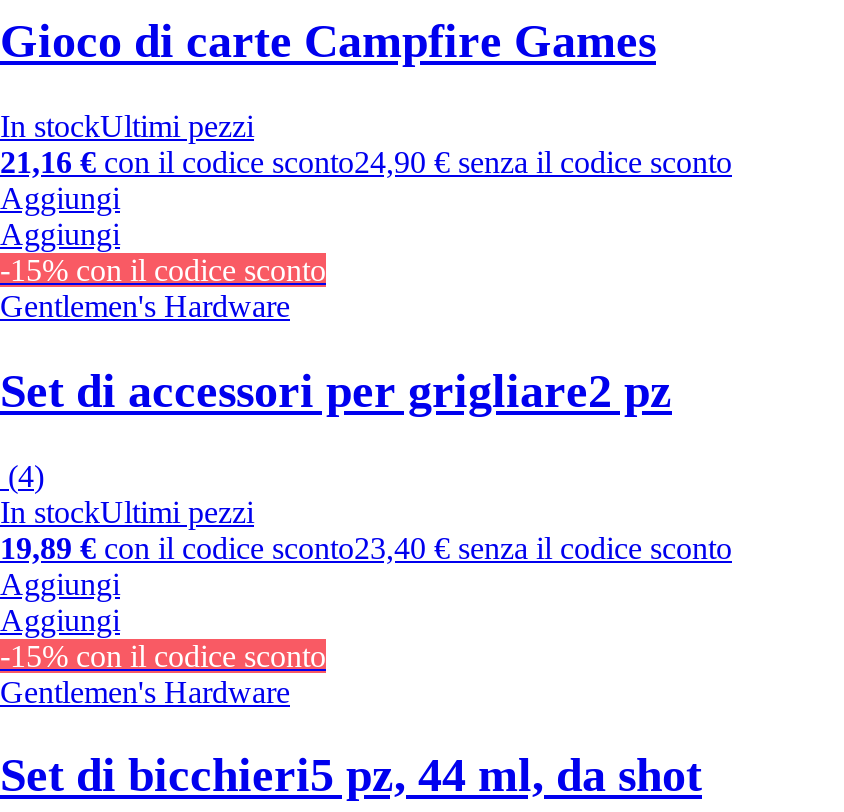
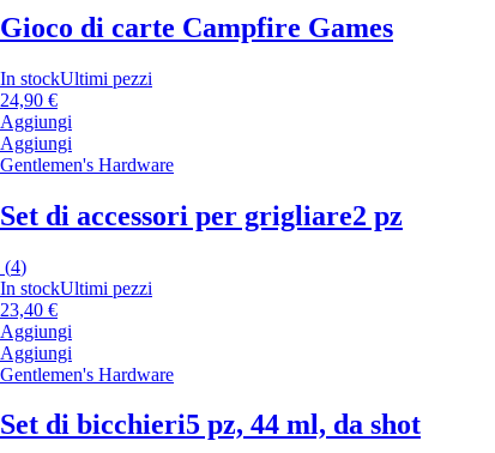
[0,144,732,178] 21,16 €con il codice sconto24,90 € senza il codice sconto -> [0,90,58,110] 24,90 €
[0,252,326,286] -15% con il codice sconto -> none
[0,530,732,564] 19,89 €con il codice sconto23,40 € senza il codice sconto -> [0,299,58,319] 23,40 €
[0,638,326,672] -15% con il codice sconto -> none

